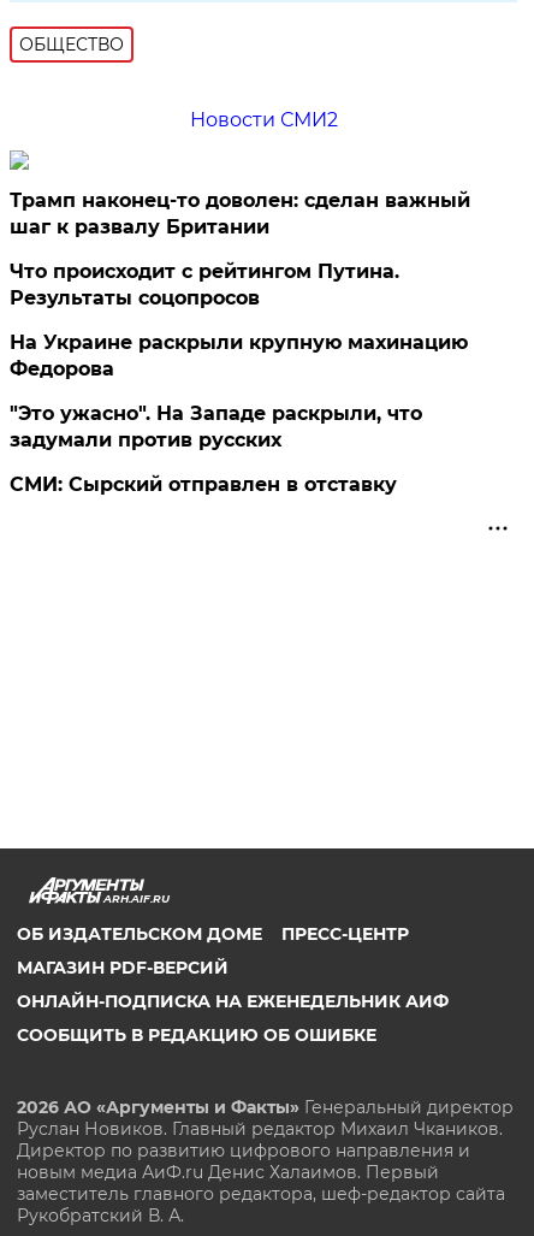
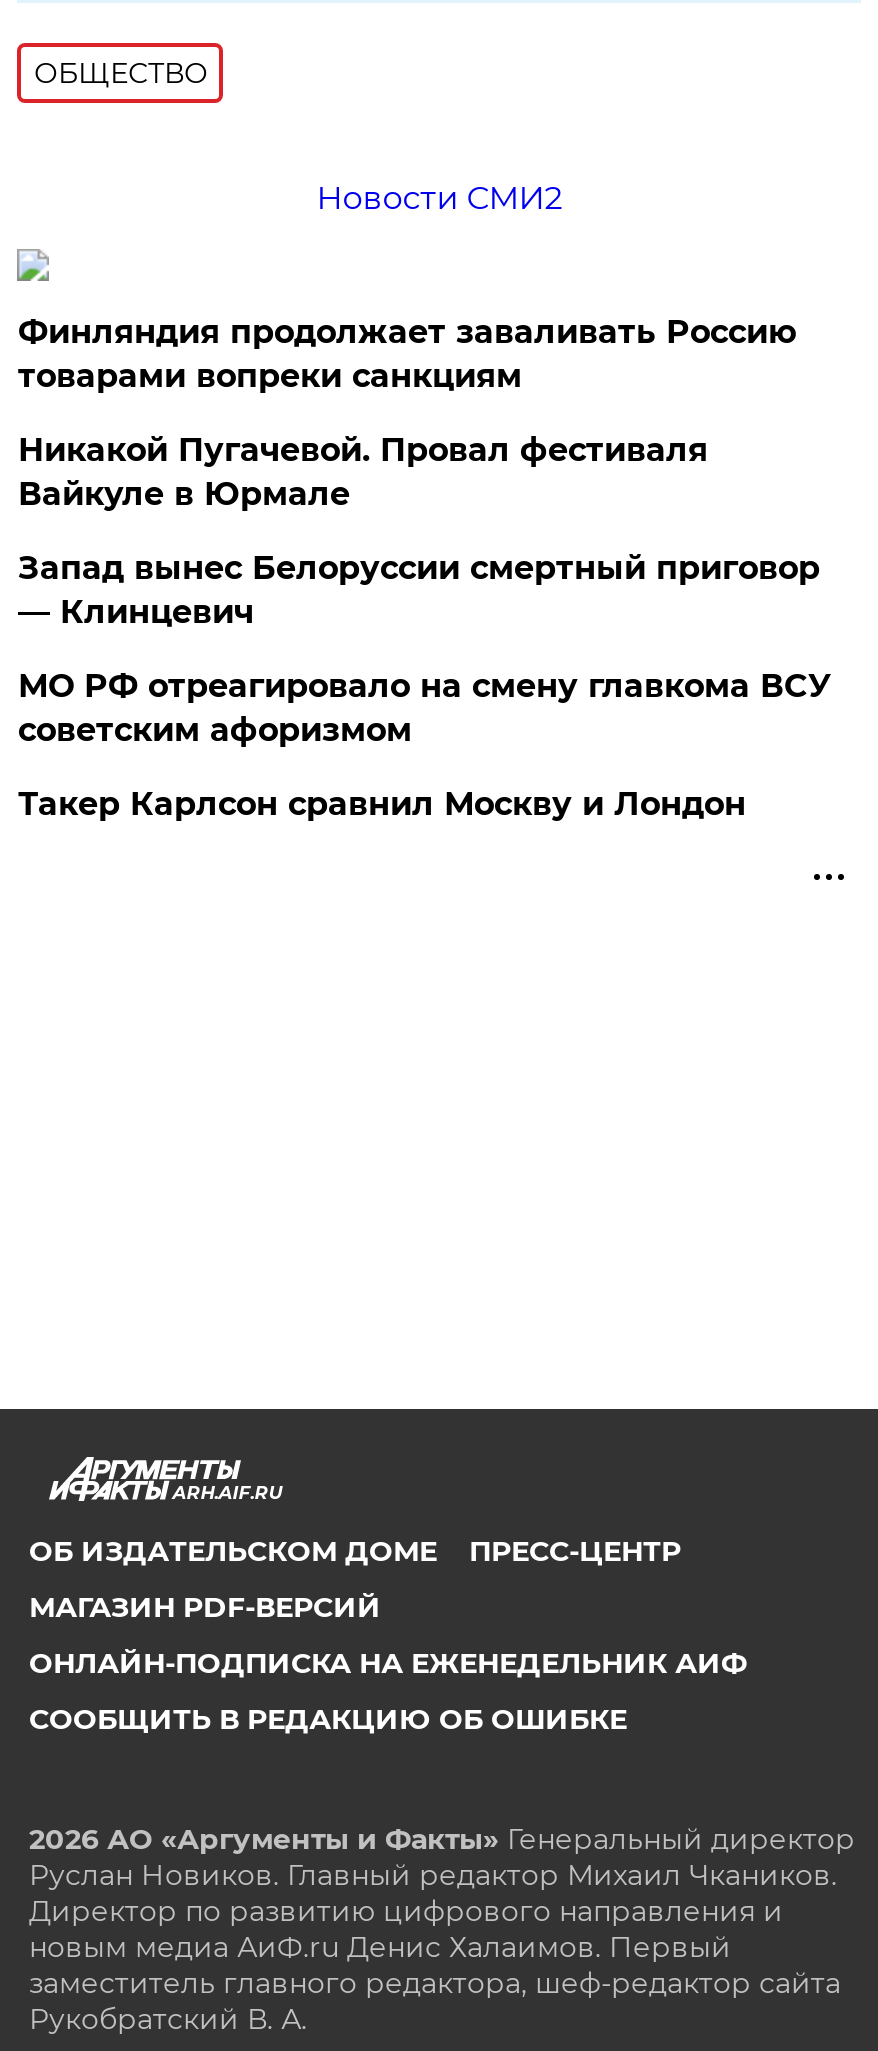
[10,189,471,238] Трамп наконец-то доволен: сделан важный | шаг к развалу Британии -> [18,313,796,395] Финляндия продолжает заваливать Россию | товарами вопреки санкциям
[10,260,400,309] Что происходит с рейтингом Путина. | Результаты соцопросов -> [18,431,708,513] Никакой Пугачевой. Провал фестиваля | Вайкуле в Юрмале
[10,331,468,380] На Украине раскрыли крупную махинацию | Федорова -> [18,549,820,631] Запад вынес Белоруссии смертный приговор | — Клинцевич
[10,402,423,451] "Это ужасно". На Западе раскрыли, что | задумали против русских -> [18,667,832,749] МО РФ отреагировало на смену главкома ВСУ | советским афоризмом
[10,473,397,496] СМИ: Сырский отправлен в отставку -> [18,785,746,823] Такер Карлсон сравнил Москву и Лондон

